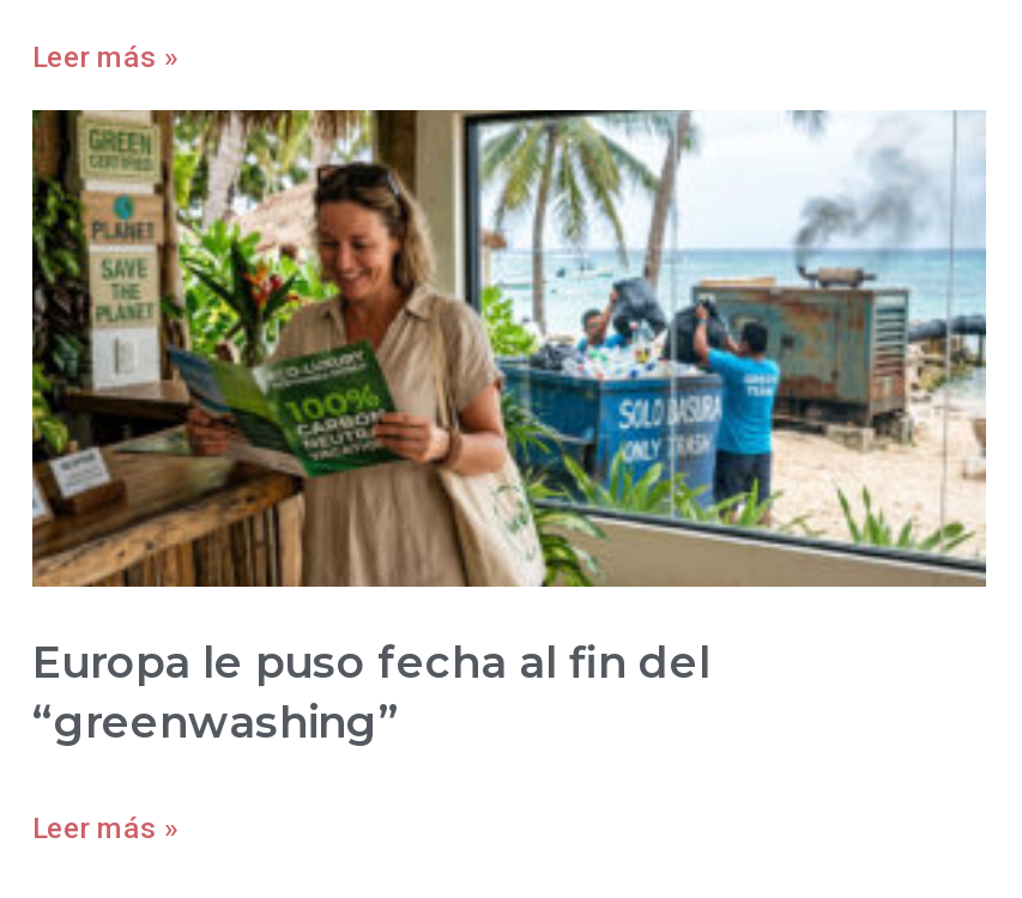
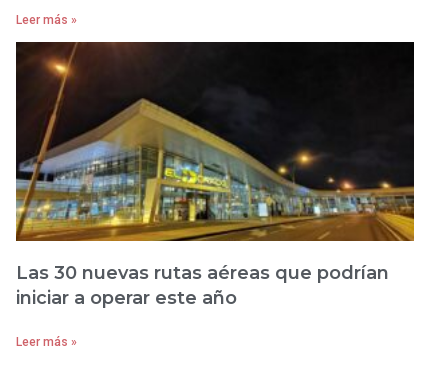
[30,108,988,750] [image] | Europa le puso fecha al fin del | “greenwashing” -> [15,41,415,309] [image] | Las 30 nuevas rutas aéreas que podrían | iniciar a operar este año

